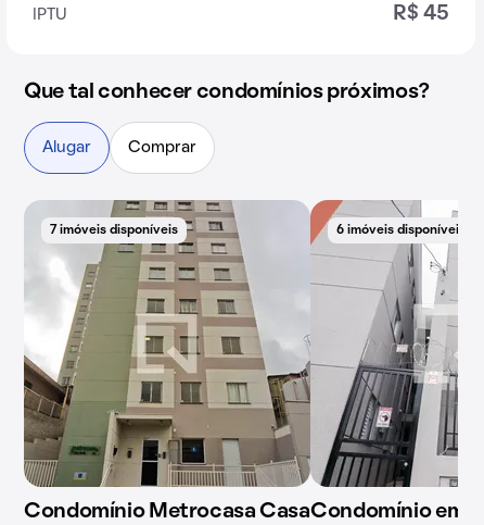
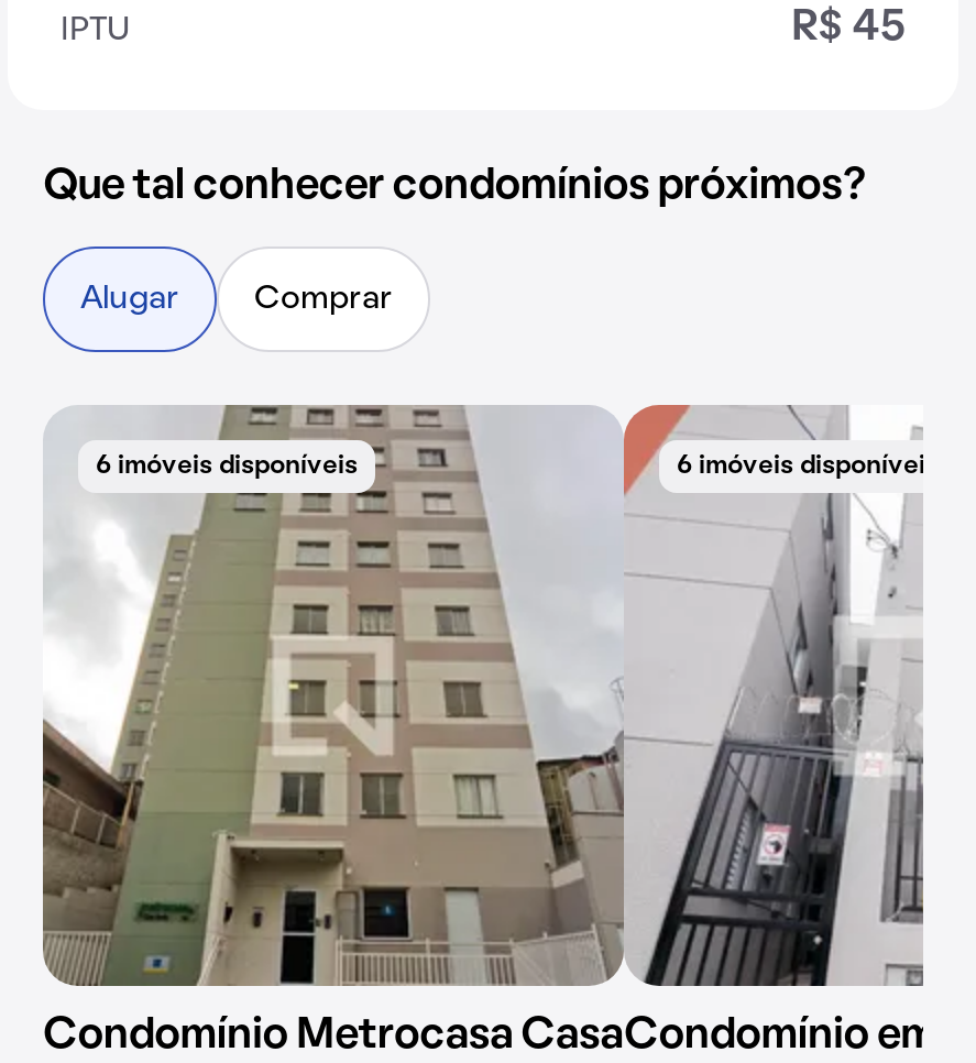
[50,225,178,236] 7 imóveis disponíveis -> [96,456,358,478] 6 imóveis disponíveis

